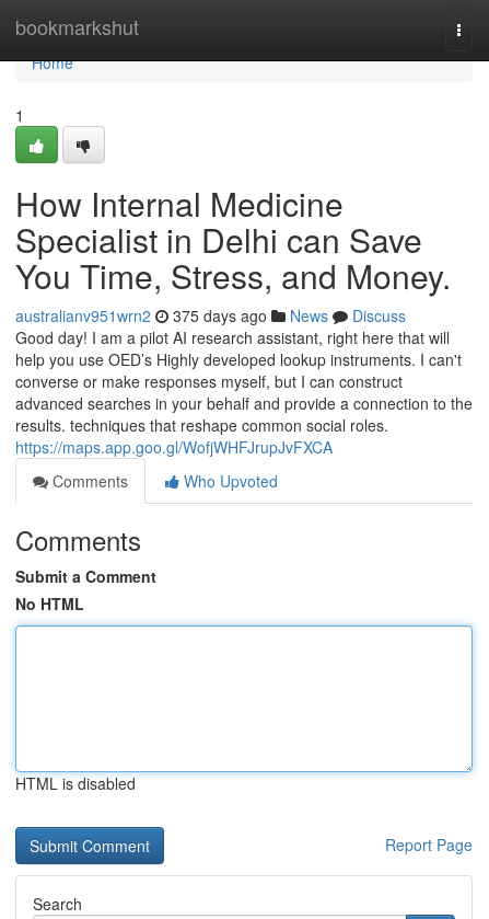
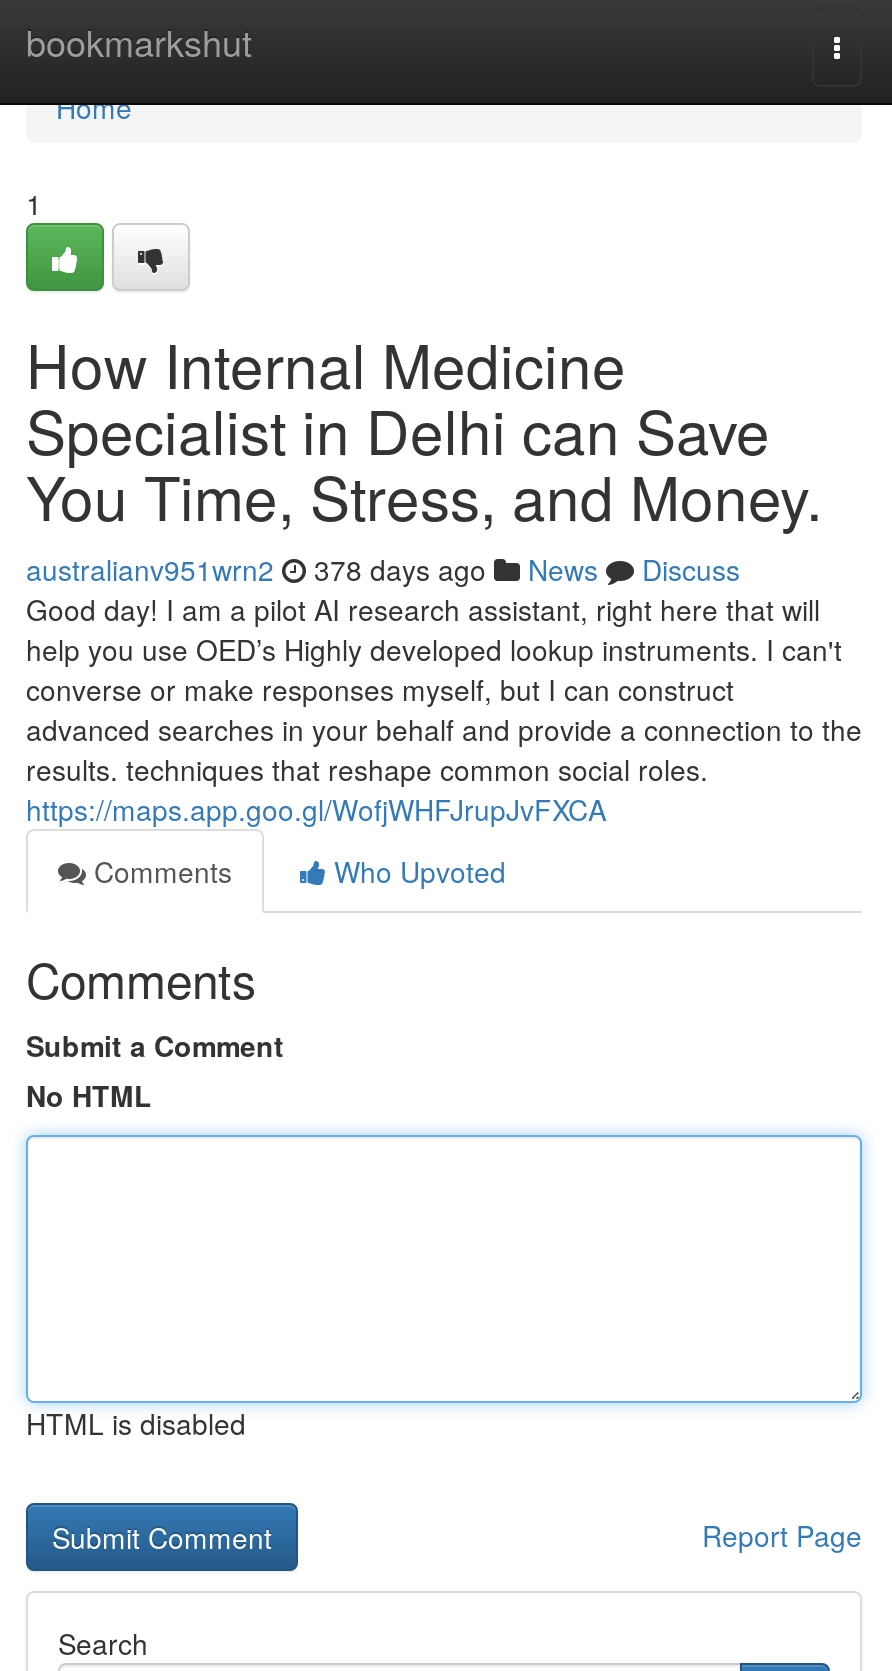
[15,305,406,326] australianv951wrn2 375 days ago News Discuss -> [26,549,740,589] australianv951wrn2 378 days ago News Discuss

